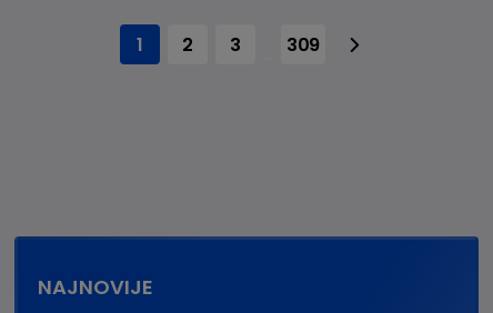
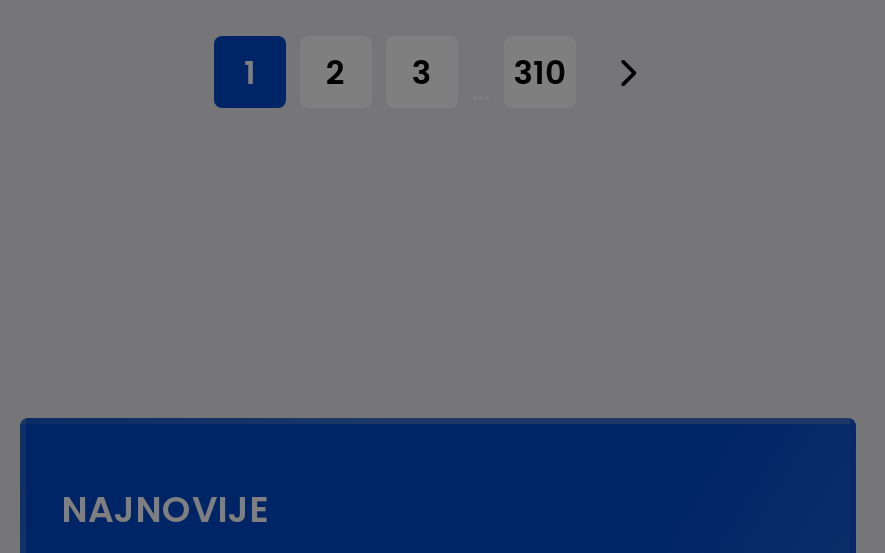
[137,32,320,67] 1 2 3 ... 309 -> [244,49,566,112] 1 2 3 ... 310

